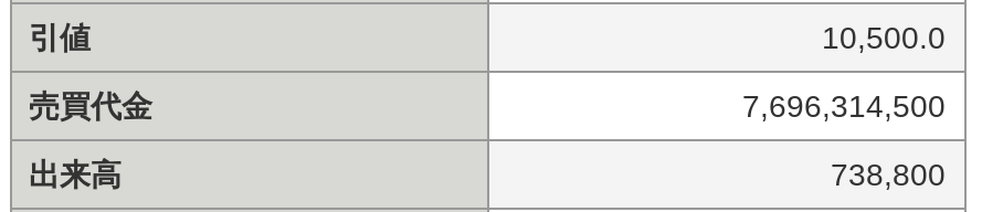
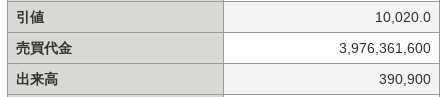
[822,20,946,55] 10,500.0 -> [374,9,430,25] 10,020.0
[742,88,946,124] 7,696,314,500 -> [338,40,430,56] 3,976,361,600
[831,157,946,192] 738,800 -> [378,71,430,87] 390,900

